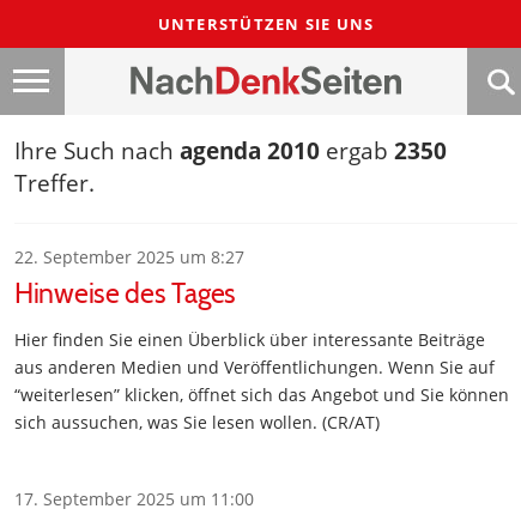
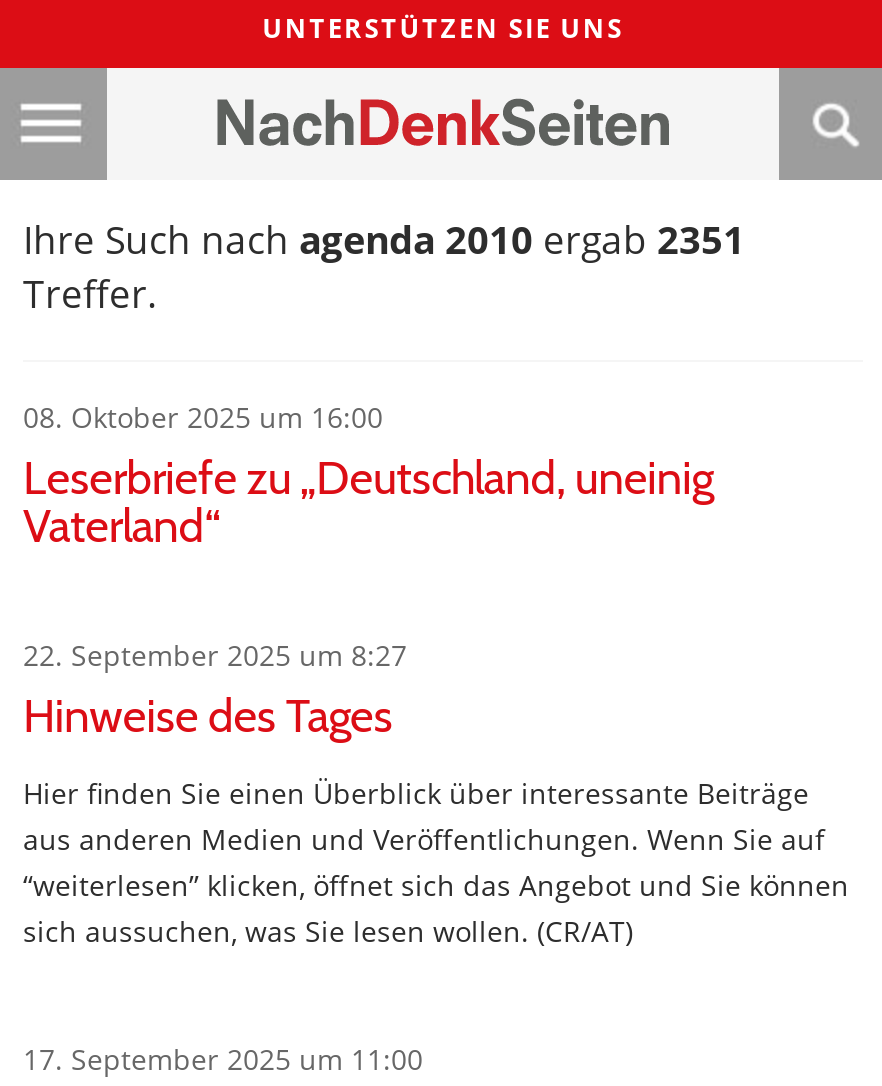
[14,135,447,166] Ihre Such nach agenda 2010 ergab 2350 -> [23,214,745,266] Ihre Such nach agenda 2010 ergab 2351
none -> [23,398,713,554] 08. Oktober 2025 um 16:00 | Leserbriefe zu „Deutschland, uneinig | Vaterland“

